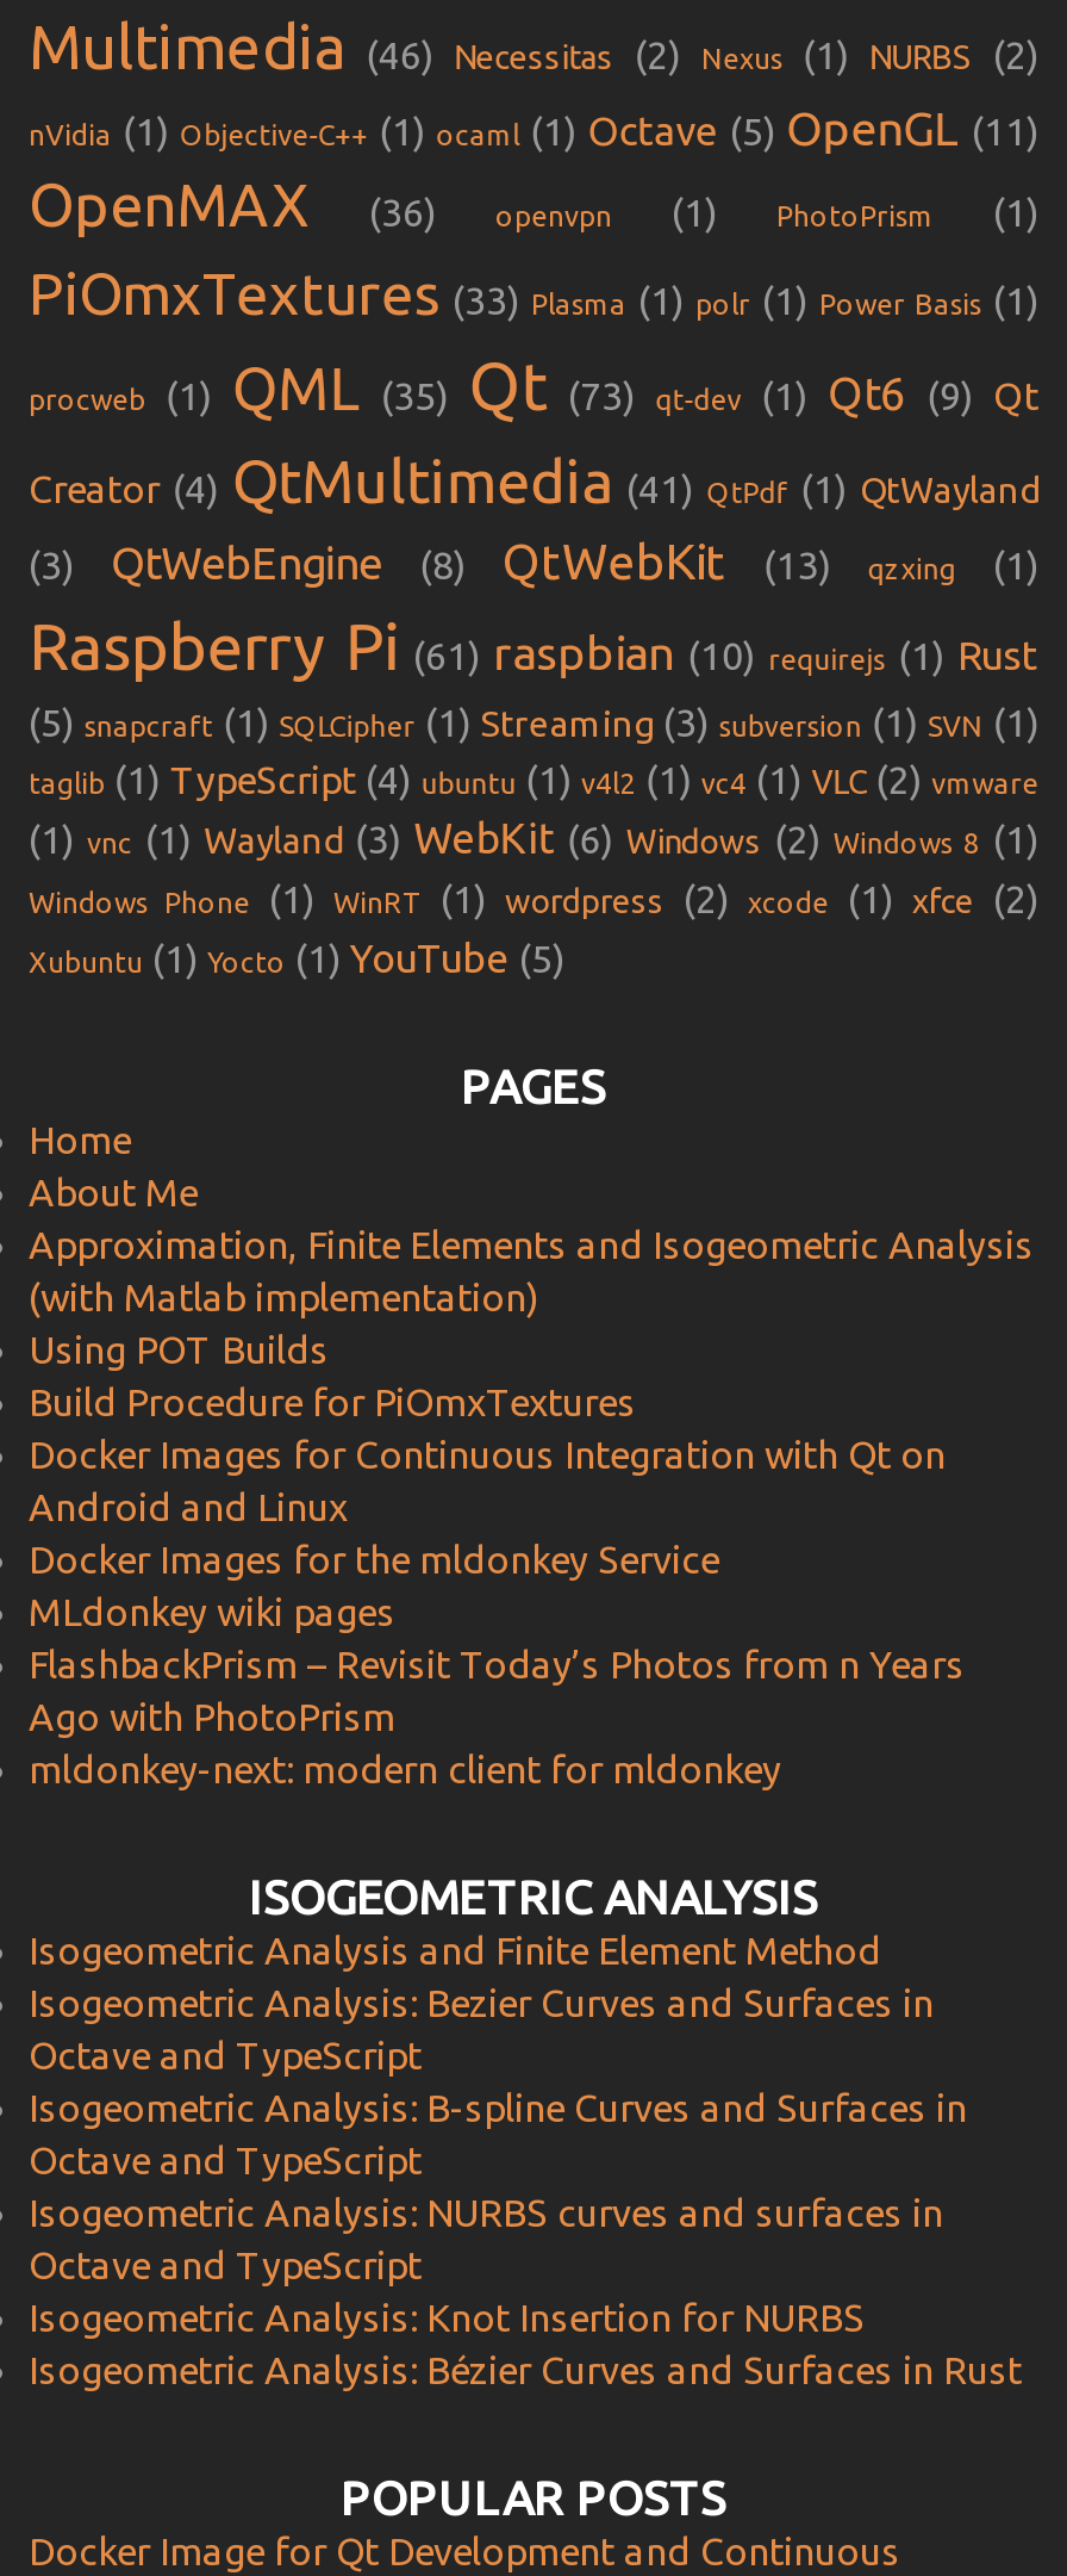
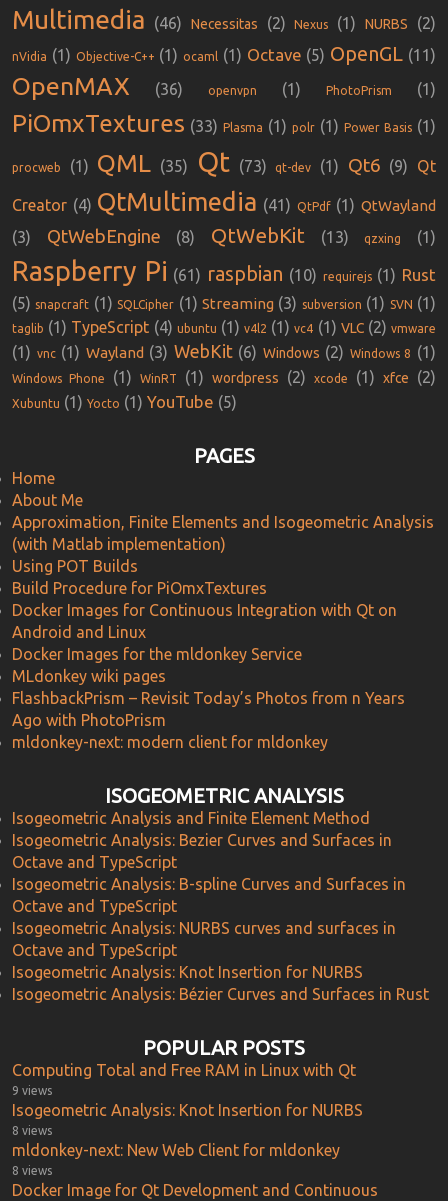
none -> [12,1061,363,1177] Computing Total and Free RAM in Linux with Qt | 9 views | Isogeometric Analysis: Knot Insertion for NURBS | 8 views | mldonkey-next: New Web Client for mldonkey | 8 views

